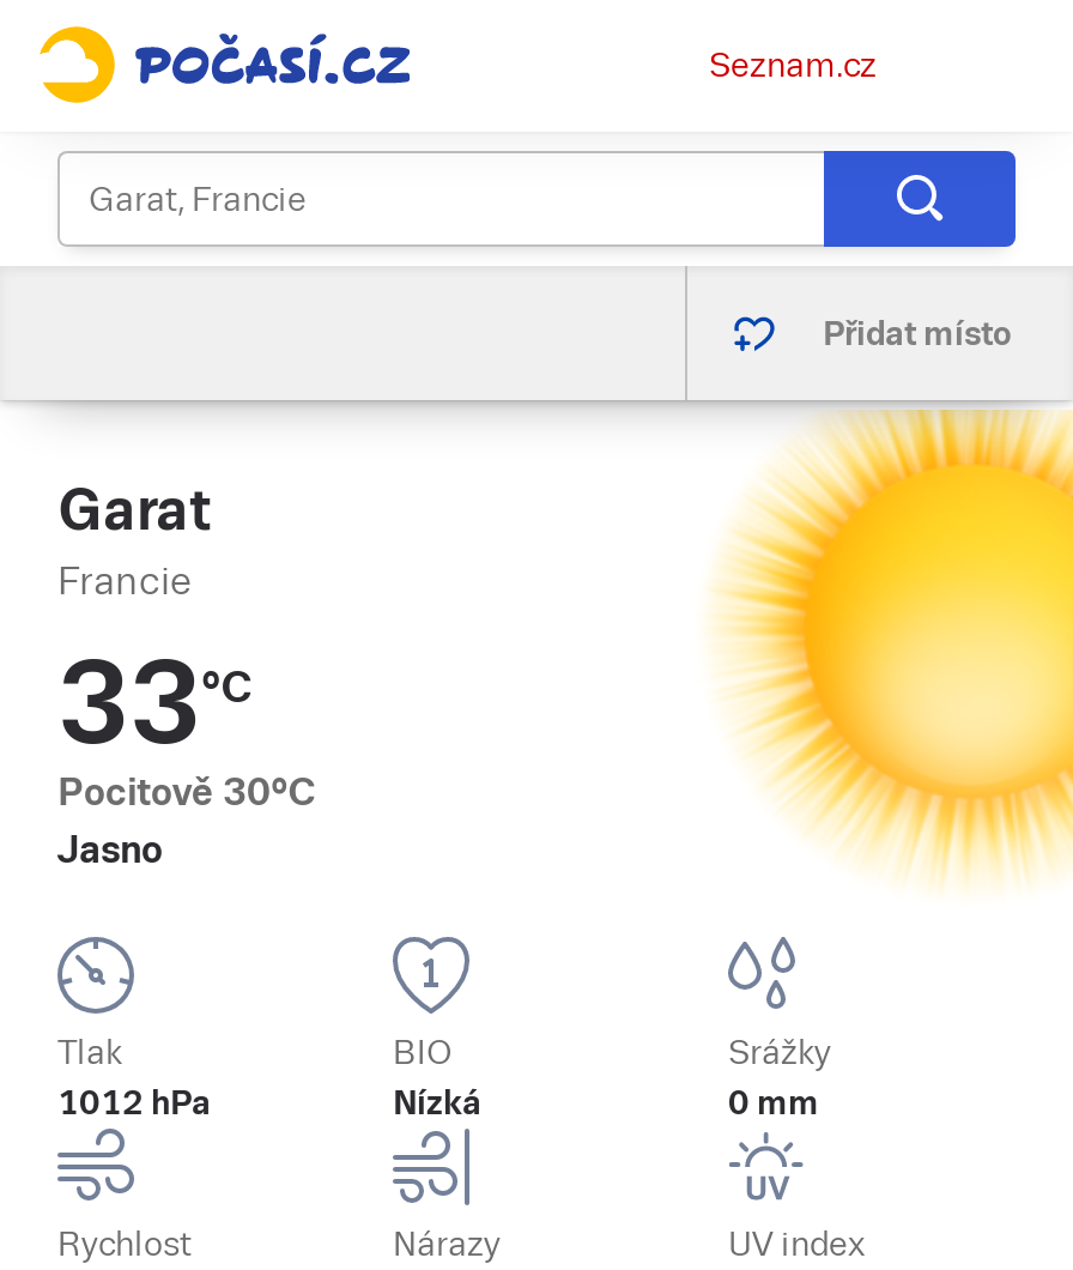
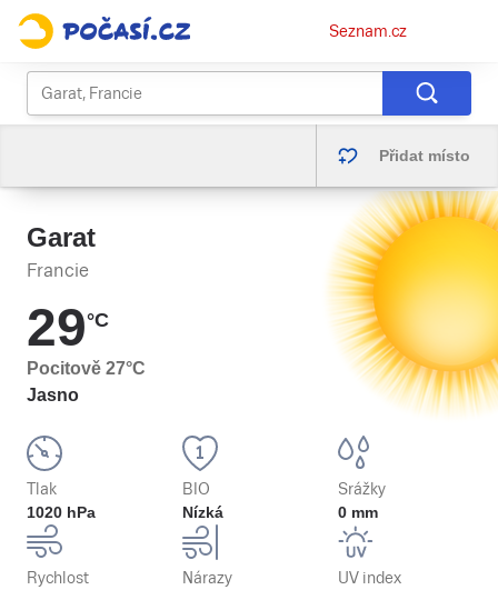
[57,637,251,769] 33°C -> [27,298,109,357] 29°C
[57,769,316,815] Pocitově 30°C -> [27,359,146,378] Pocitově 27°C
[57,1083,211,1121] 1012 hPa -> [27,503,96,521] 1020 hPa

